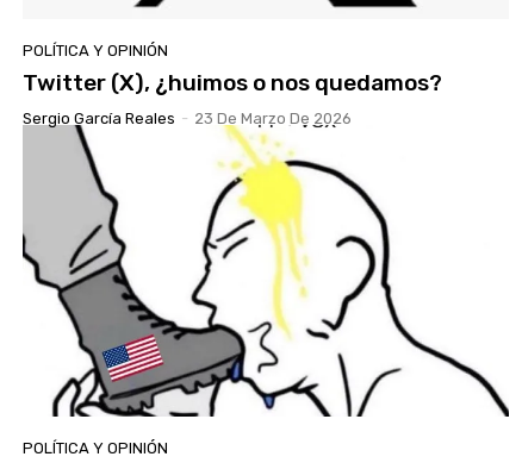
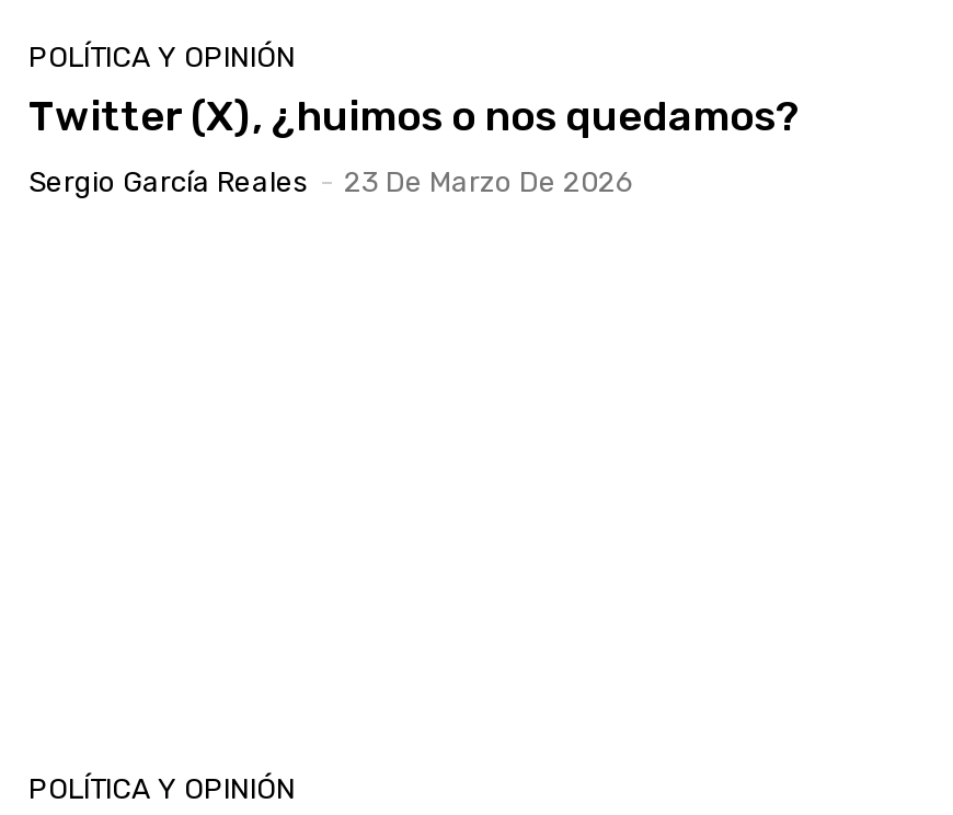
[21,131,510,418] [image] -> none

